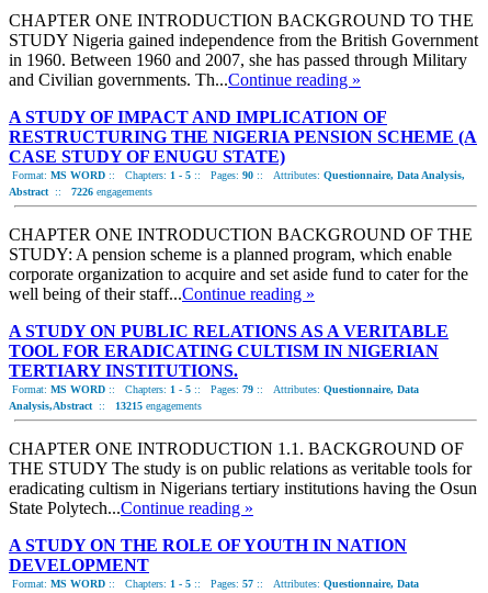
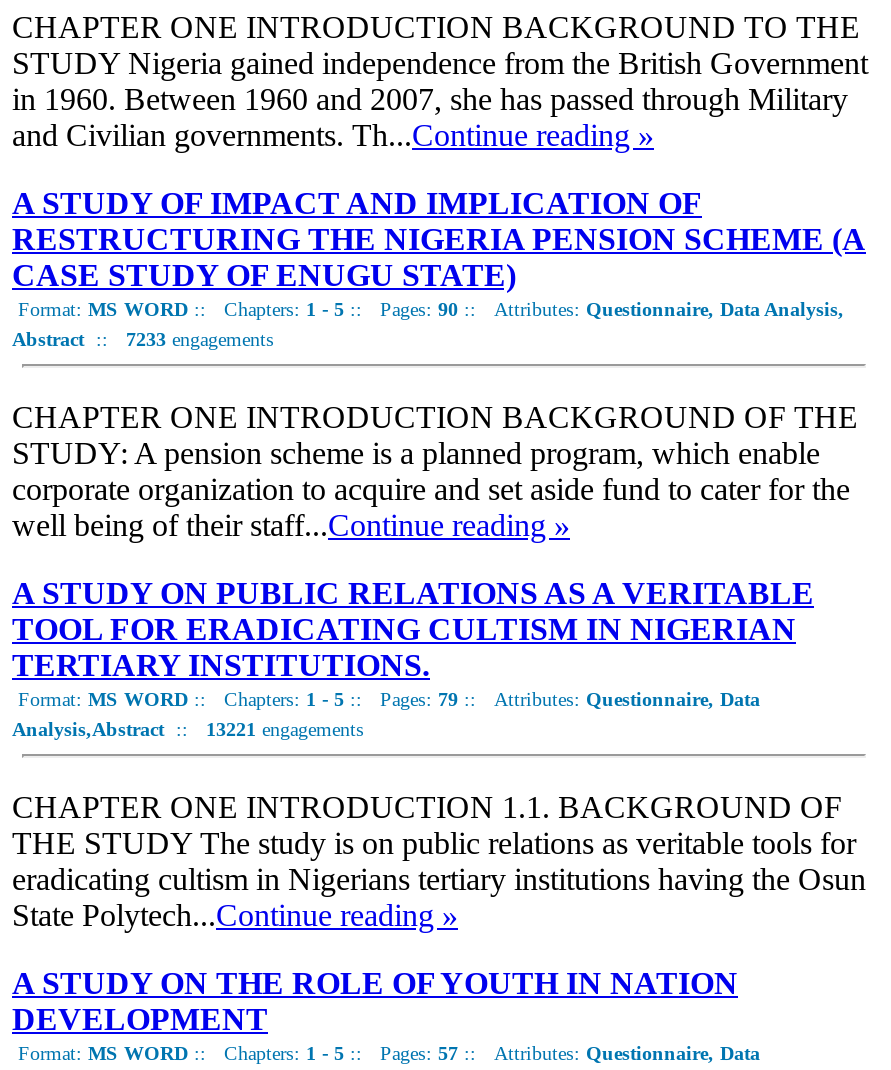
[9,185,152,197] Abstract:: 7226 engagements -> [12,327,274,349] Abstract:: 7233 engagements
[9,399,202,411] Analysis,Abstract:: 13215 engagements -> [12,717,364,739] Analysis,Abstract:: 13221 engagements

